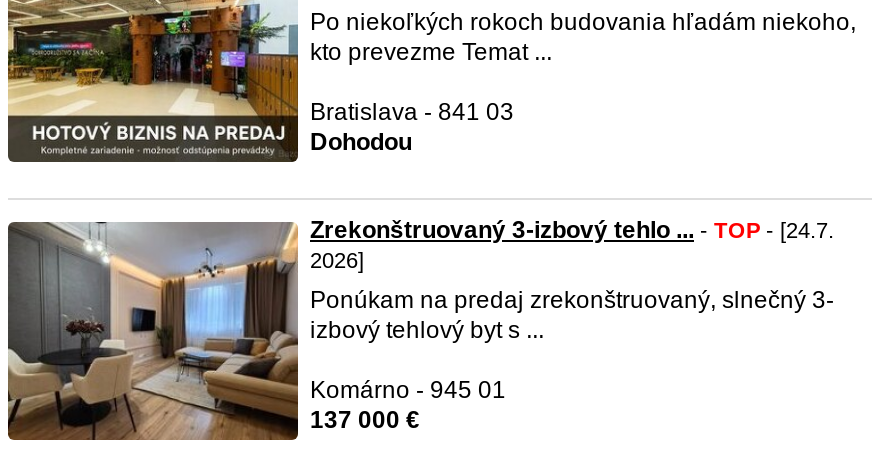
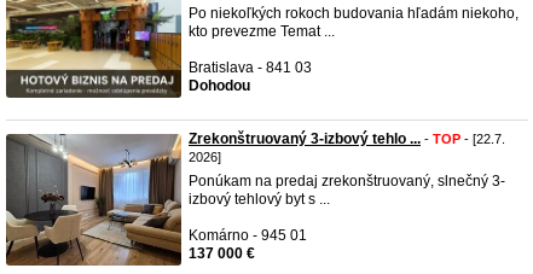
[310,216,834,244] Zrekonštruovaný 3-izbový tehlo ... - TOP - [24.7. -> [189,130,505,147] Zrekonštruovaný 3-izbový tehlo ... - TOP - [22.7.

